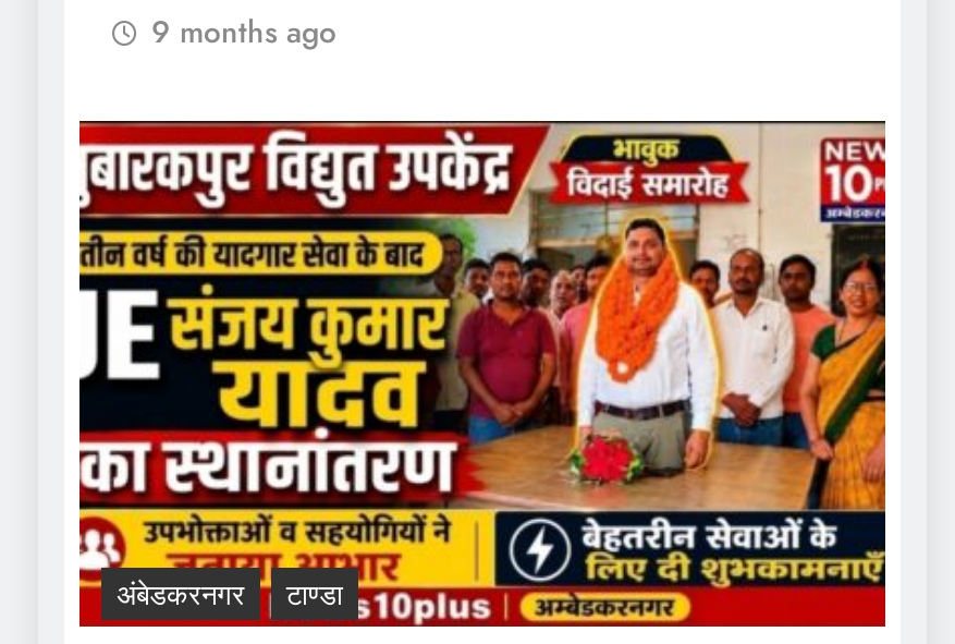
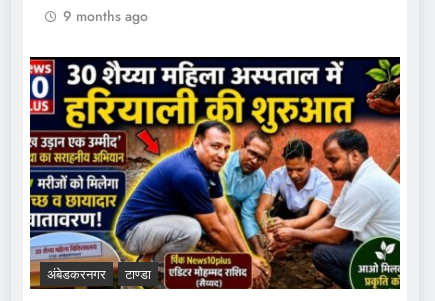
[77,121,887,629] [image] -> [29,57,401,290] [image]

